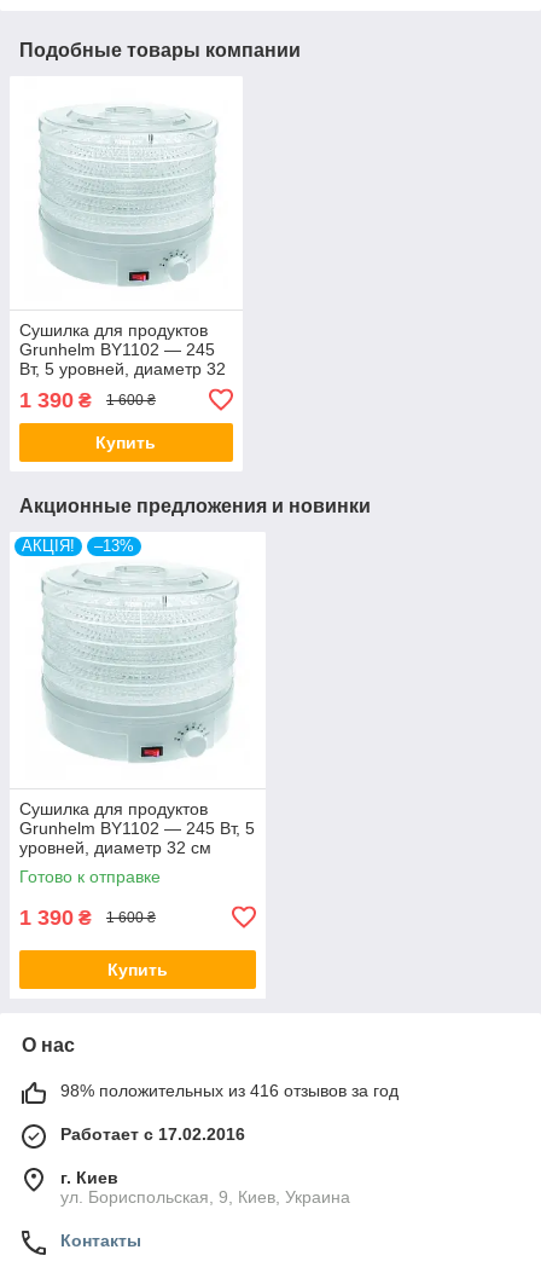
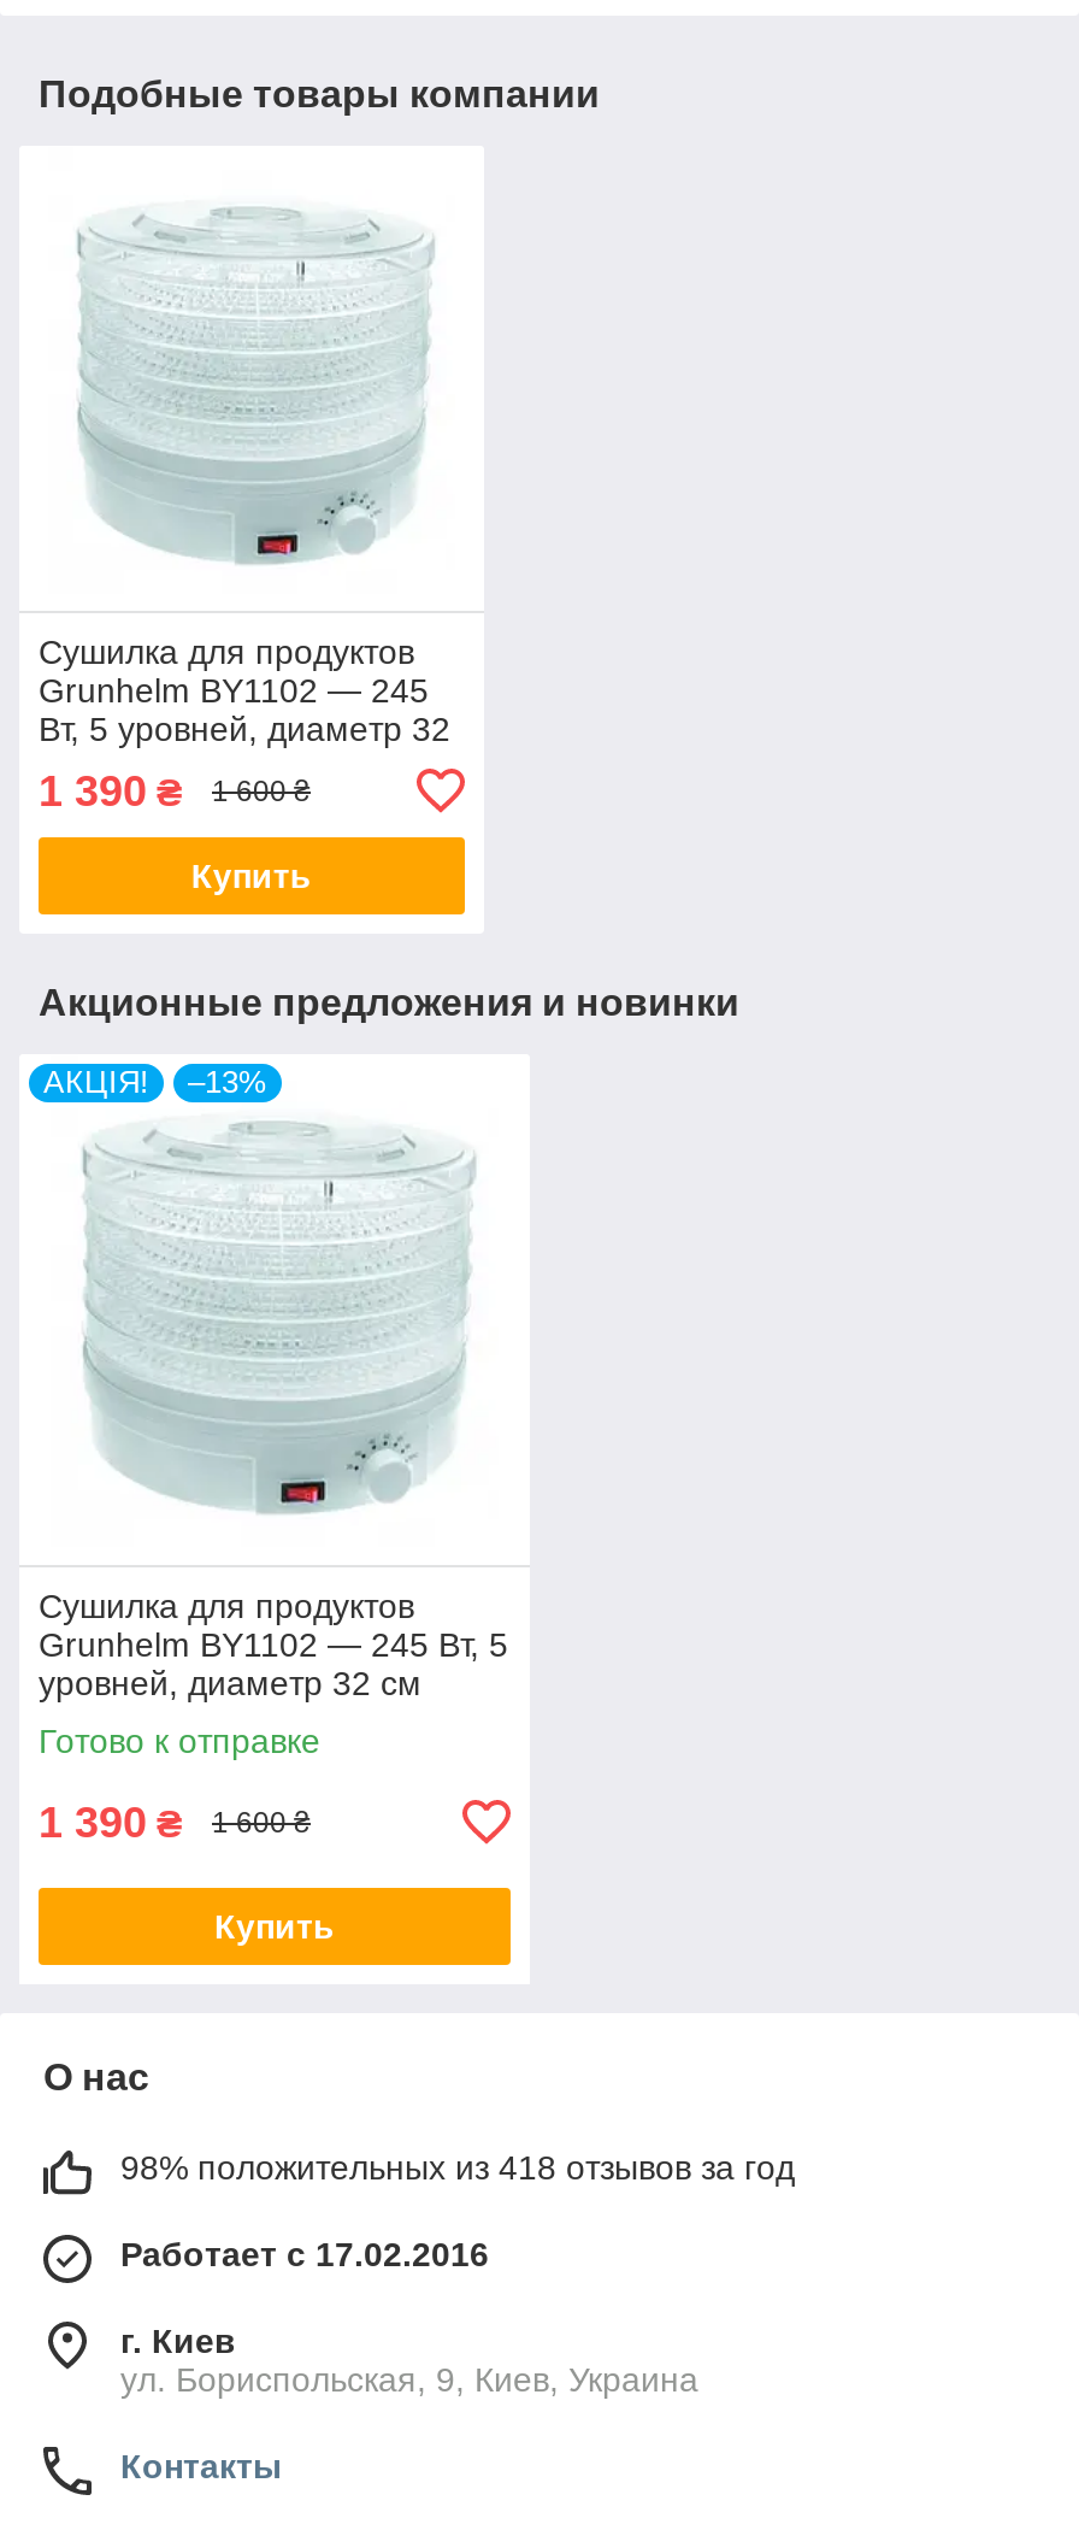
[60,1081,399,1100] 98% положительных из 416 отзывов за год -> [120,2148,795,2186] 98% положительных из 418 отзывов за год

